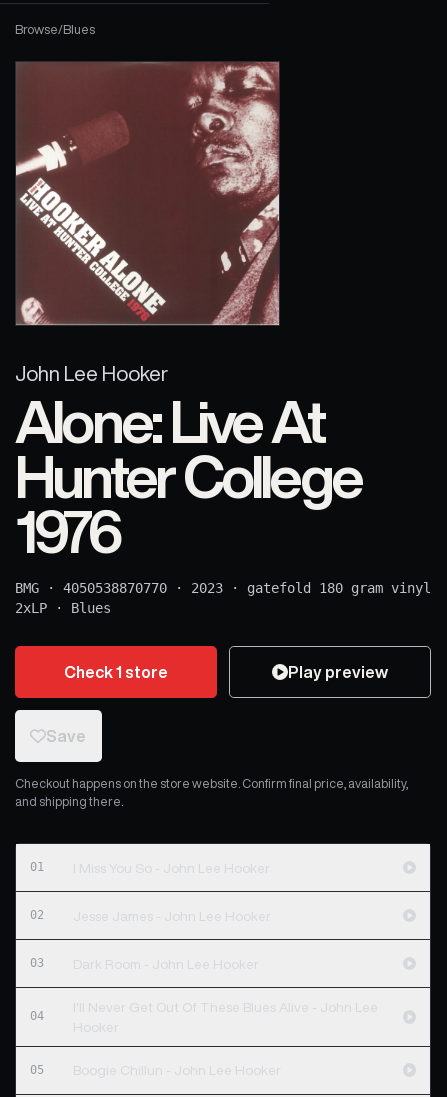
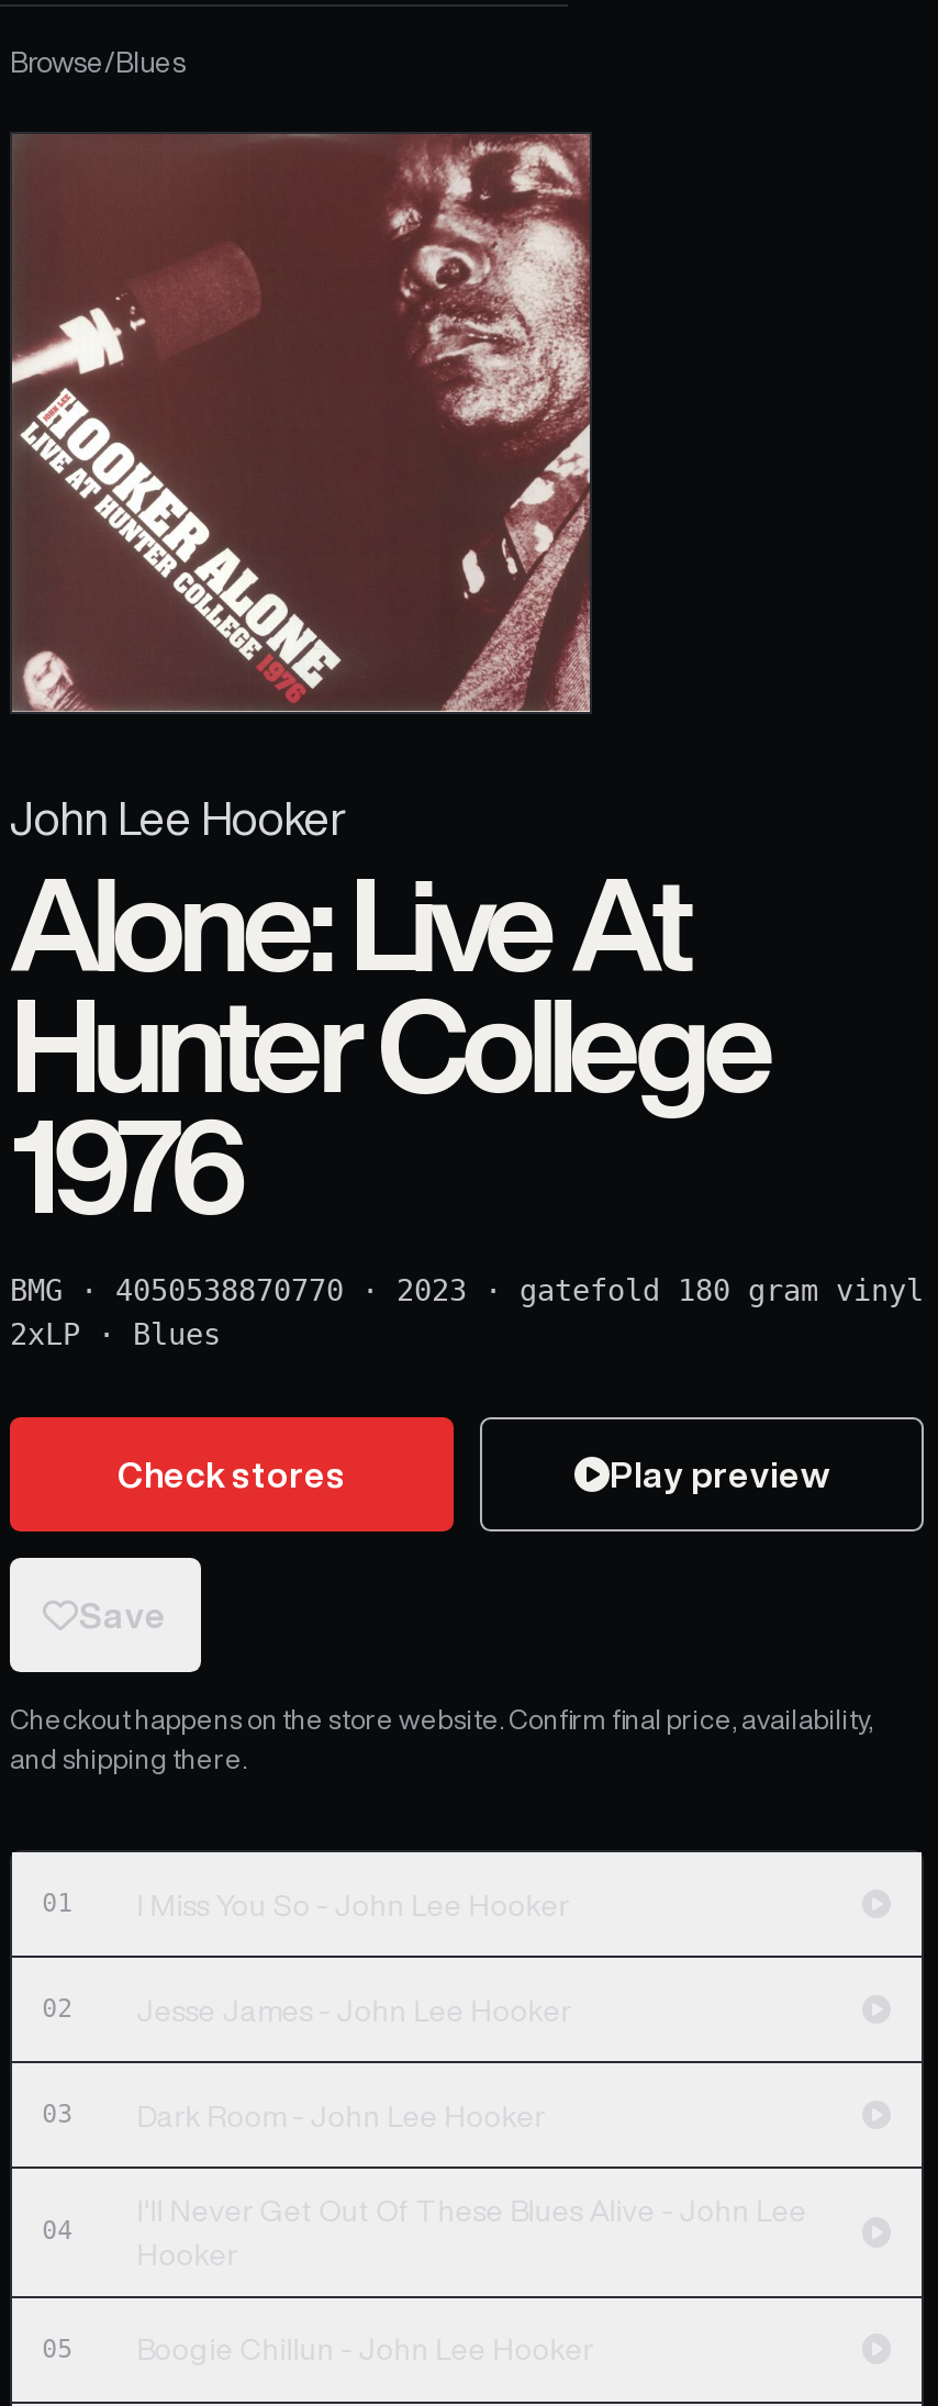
[64,663,168,679] Check 1 store -> [118,1456,346,1491] Check stores

